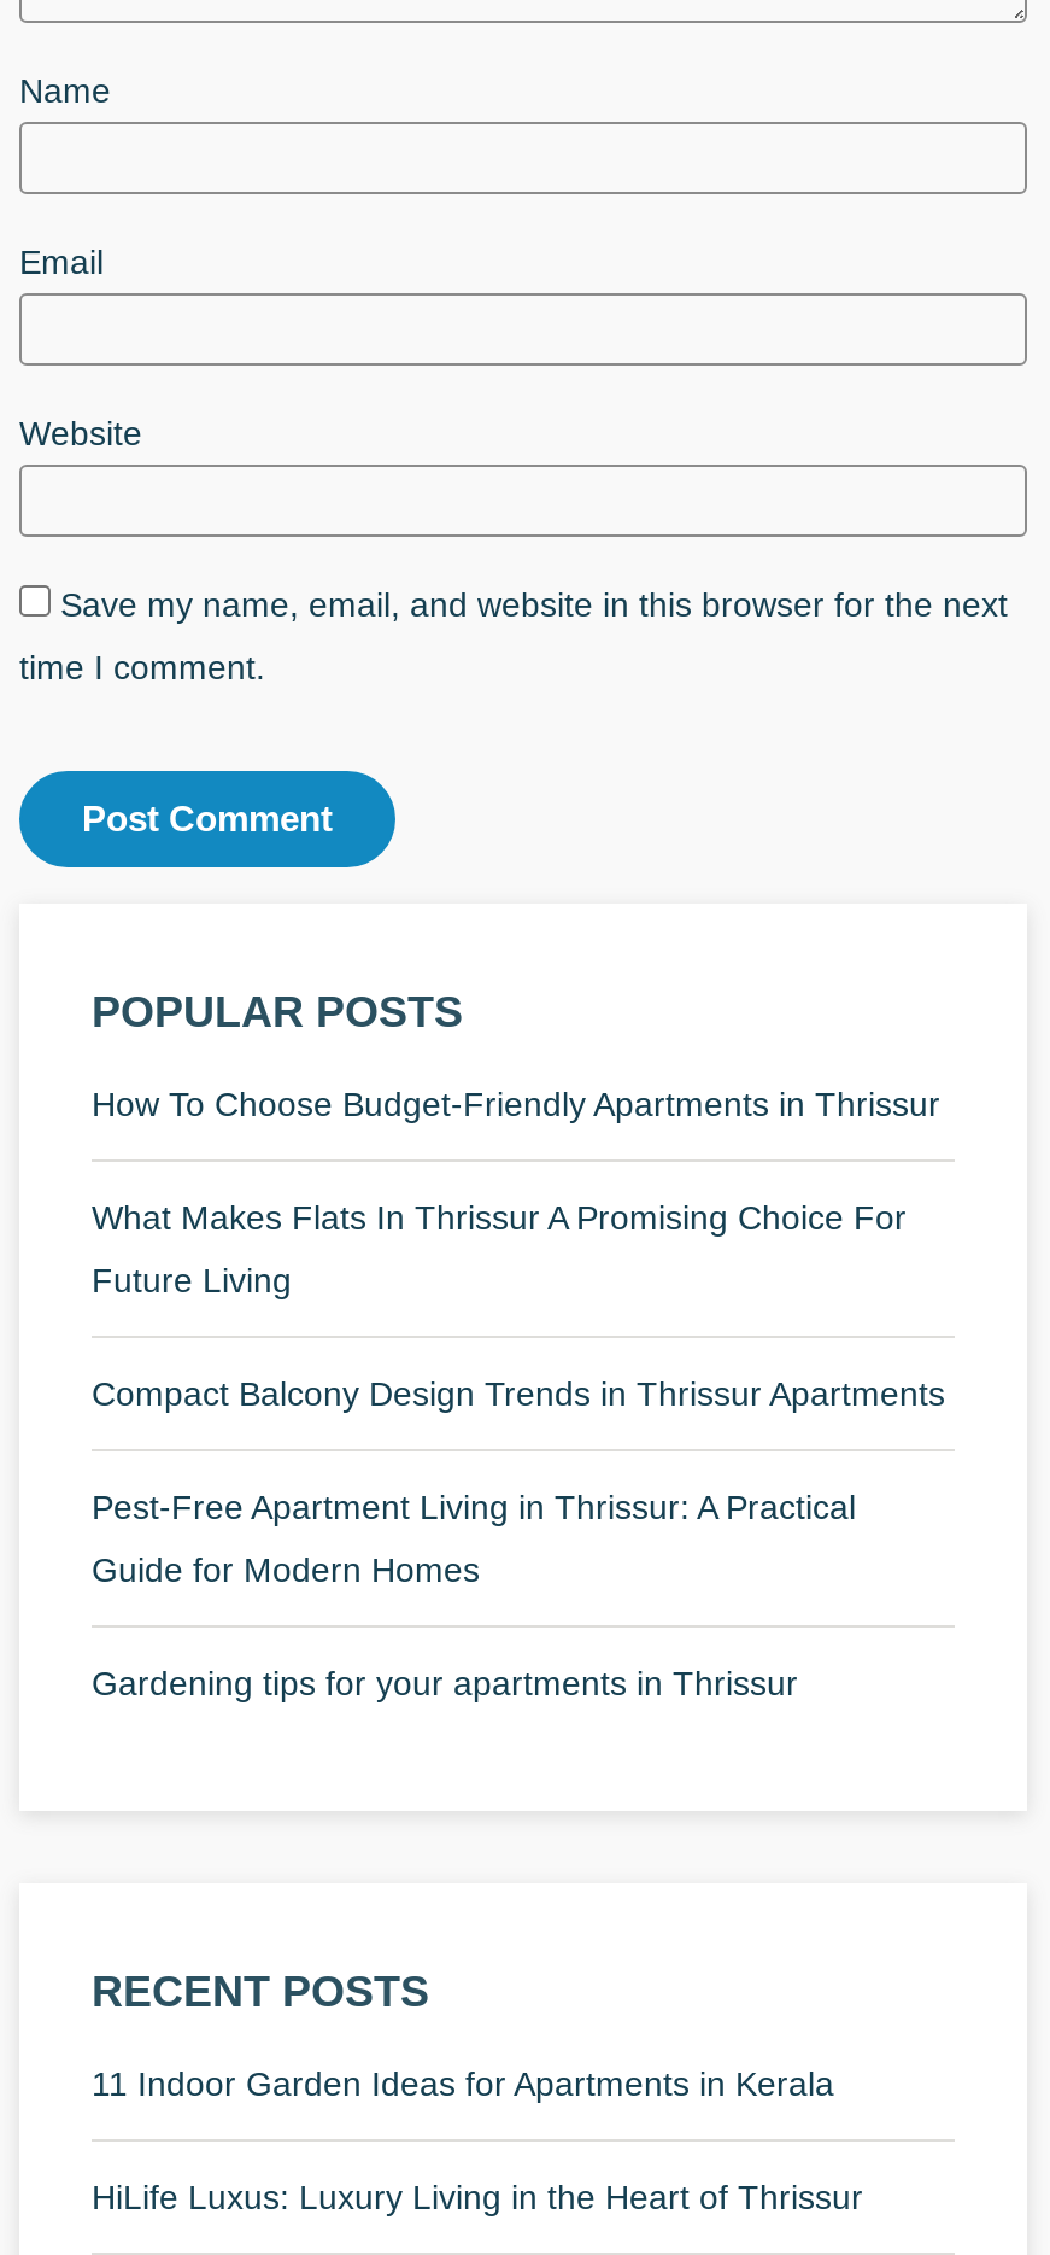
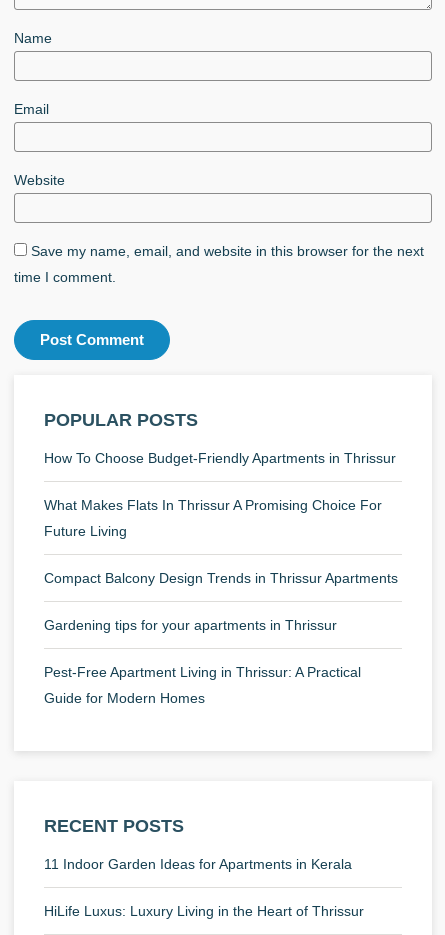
moved [92,1487,856,1588] -> [44,664,361,706]: Pest-Free Apartment Living in Thrissur: A Practical | Guide for Modern Homes
moved [92,1663,798,1702] -> [44,617,337,633]: Gardening tips for your apartments in Thrissur

